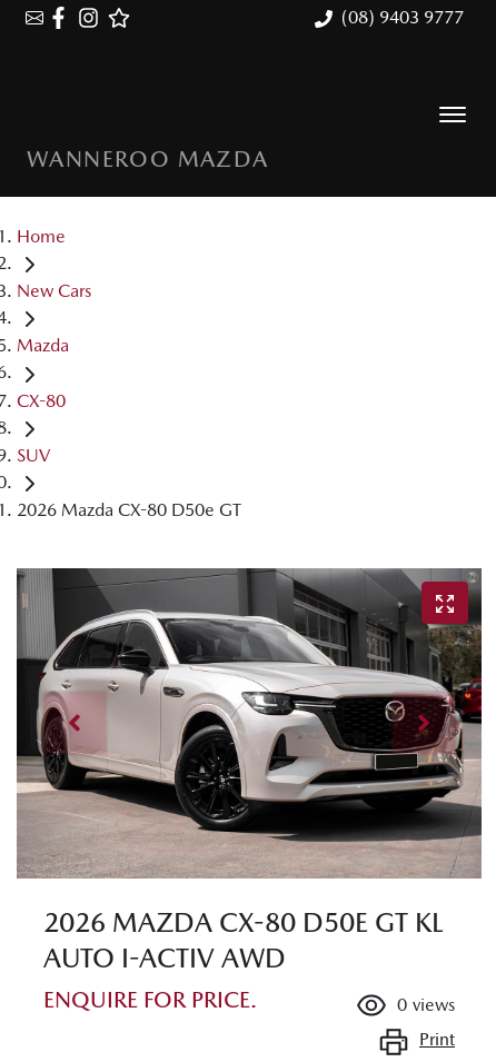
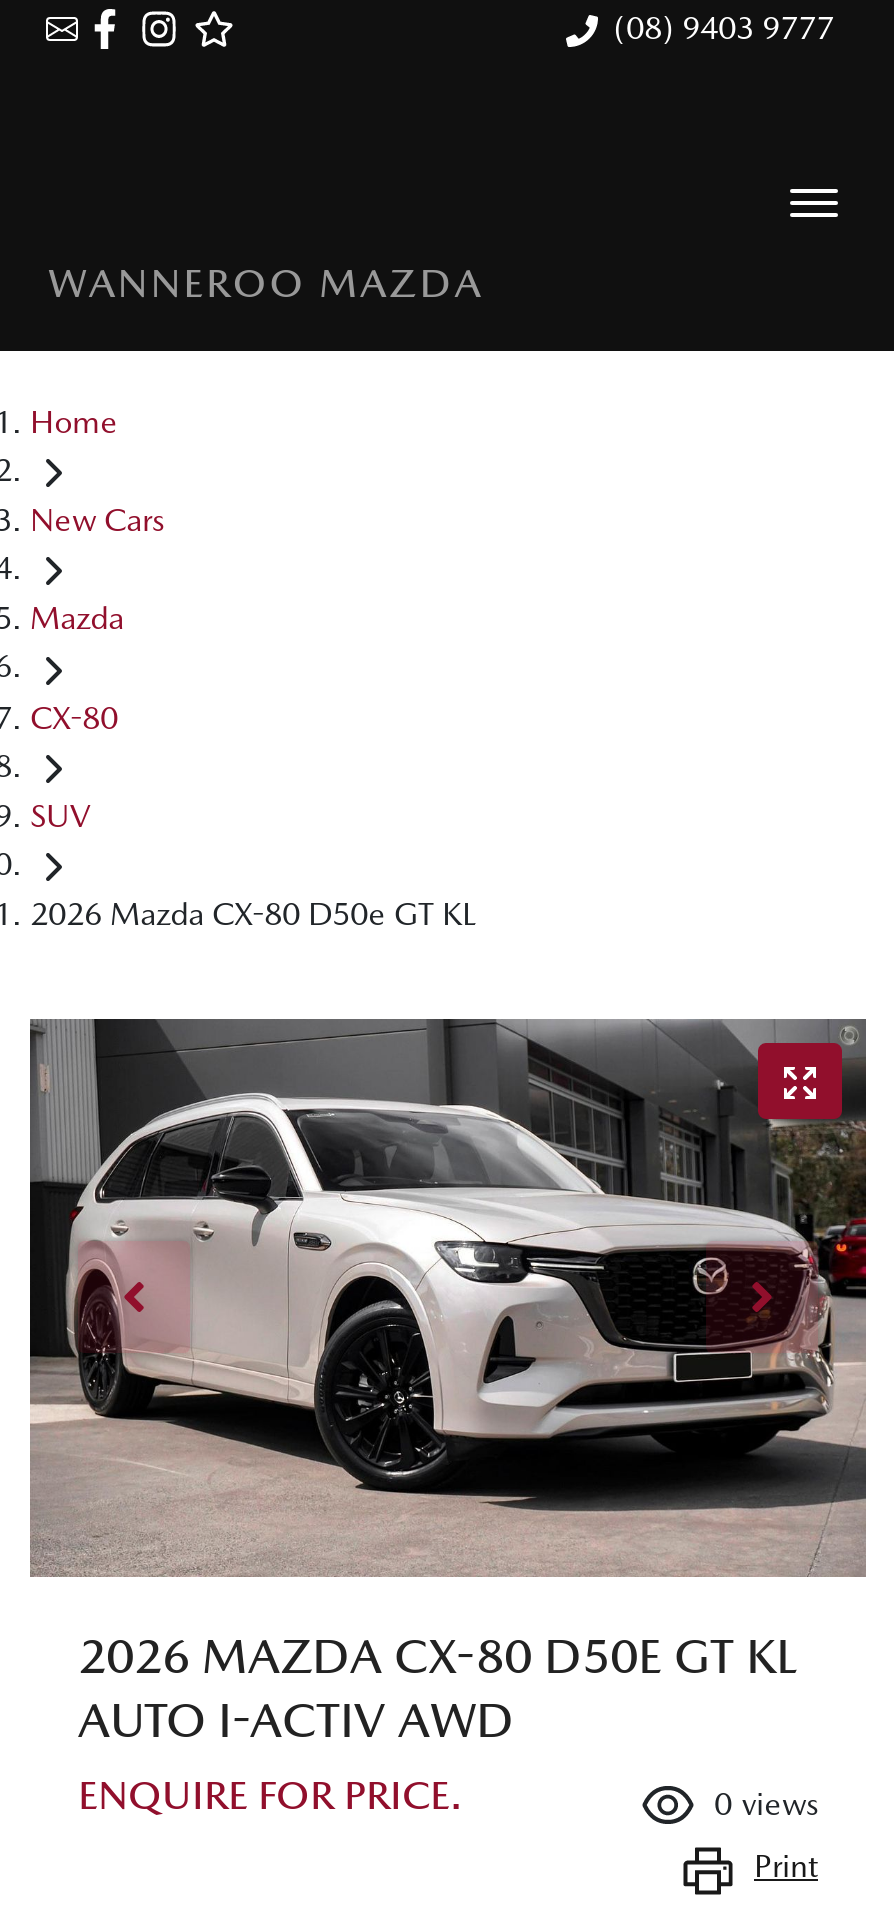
[17,499,241,520] 2026 Mazda CX-80 D50e GT -> [30,895,476,933] 2026 Mazda CX-80 D50e GT KL

